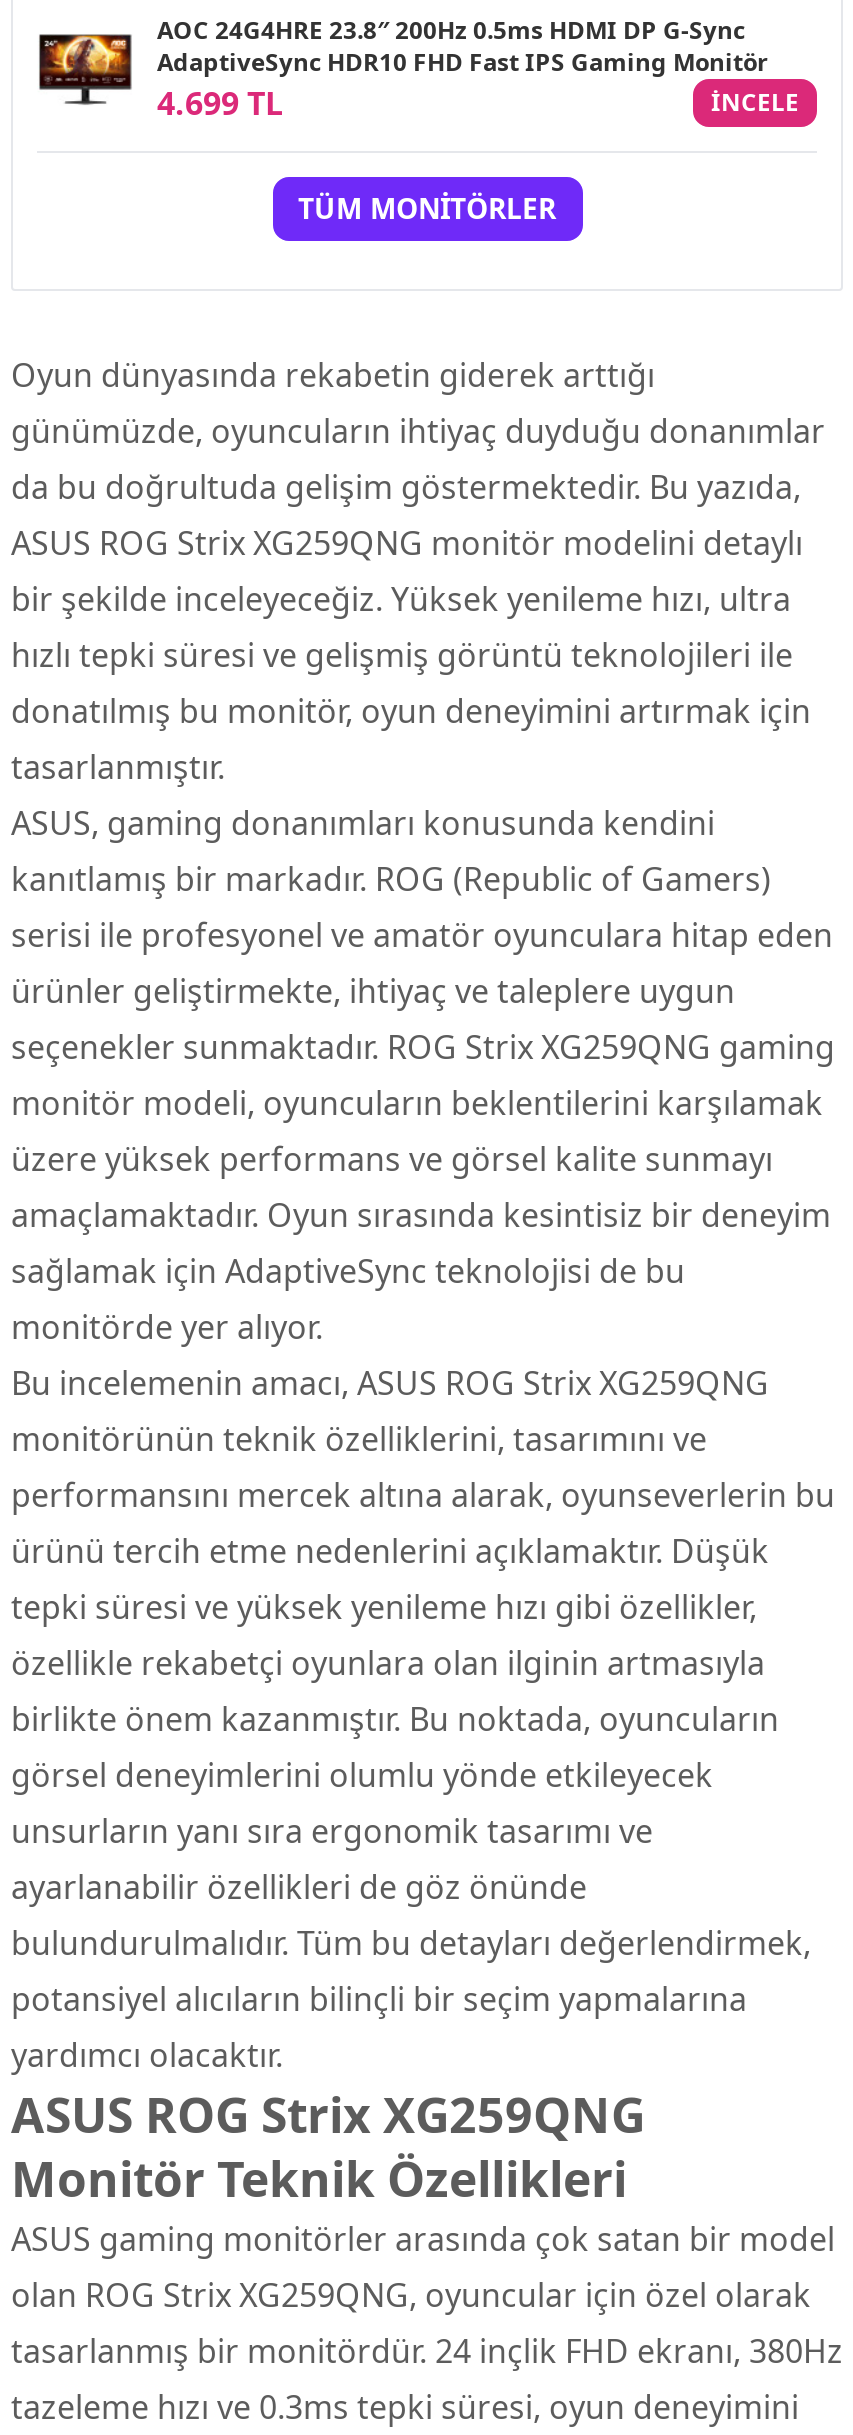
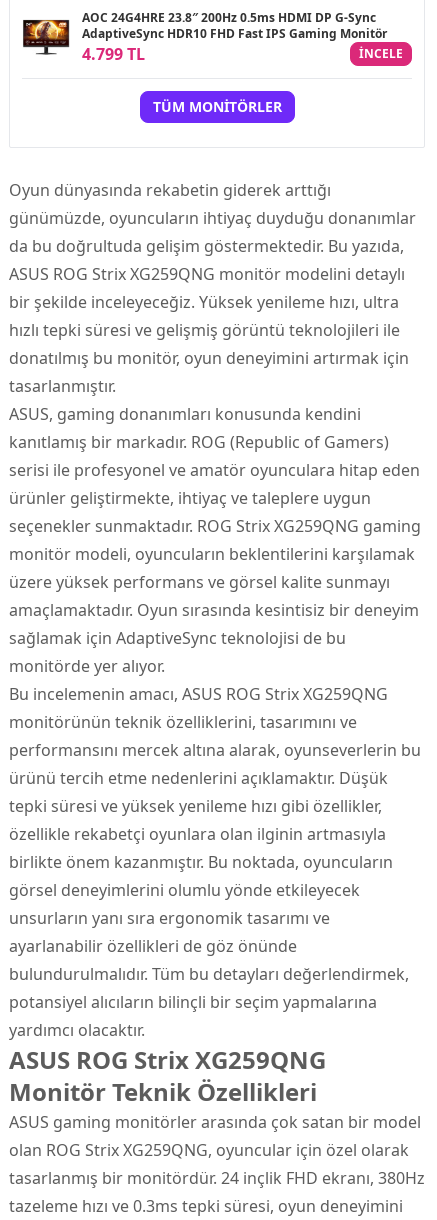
[157,81,283,125] 4.699 TL -> [82,43,145,65] 4.799 TL

